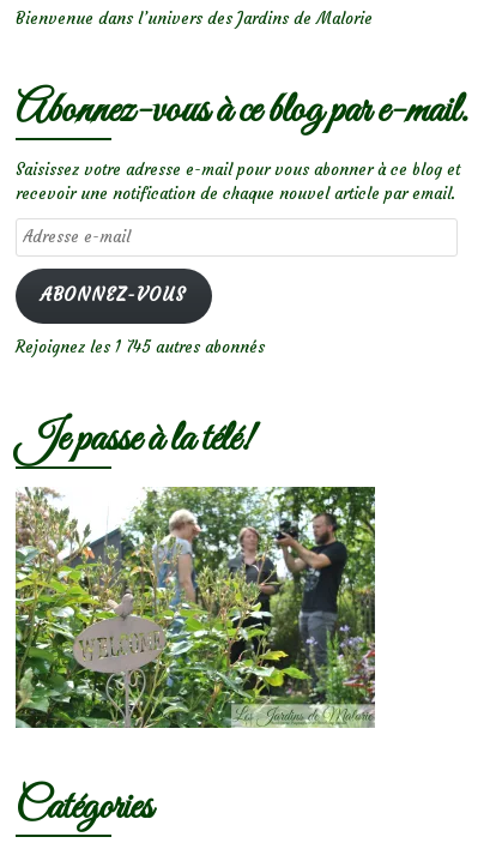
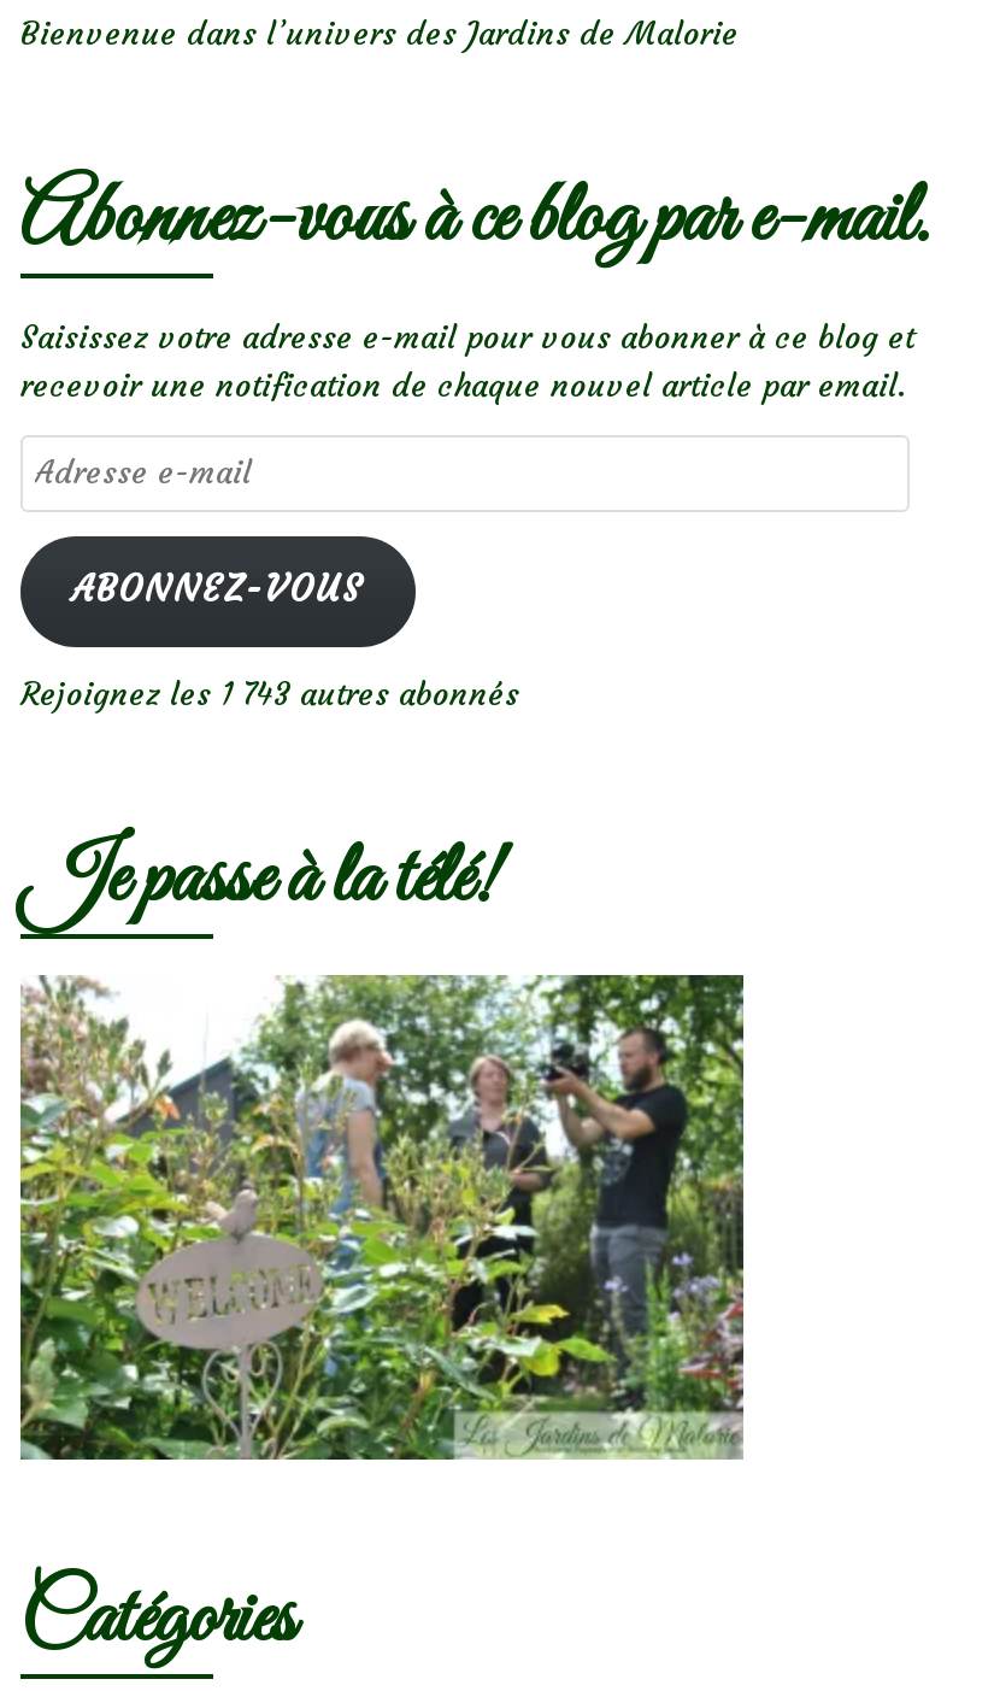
[16,337,265,357] Rejoignez les 1 745 autres abonnés -> [20,674,519,715] Rejoignez les 1 743 autres abonnés

